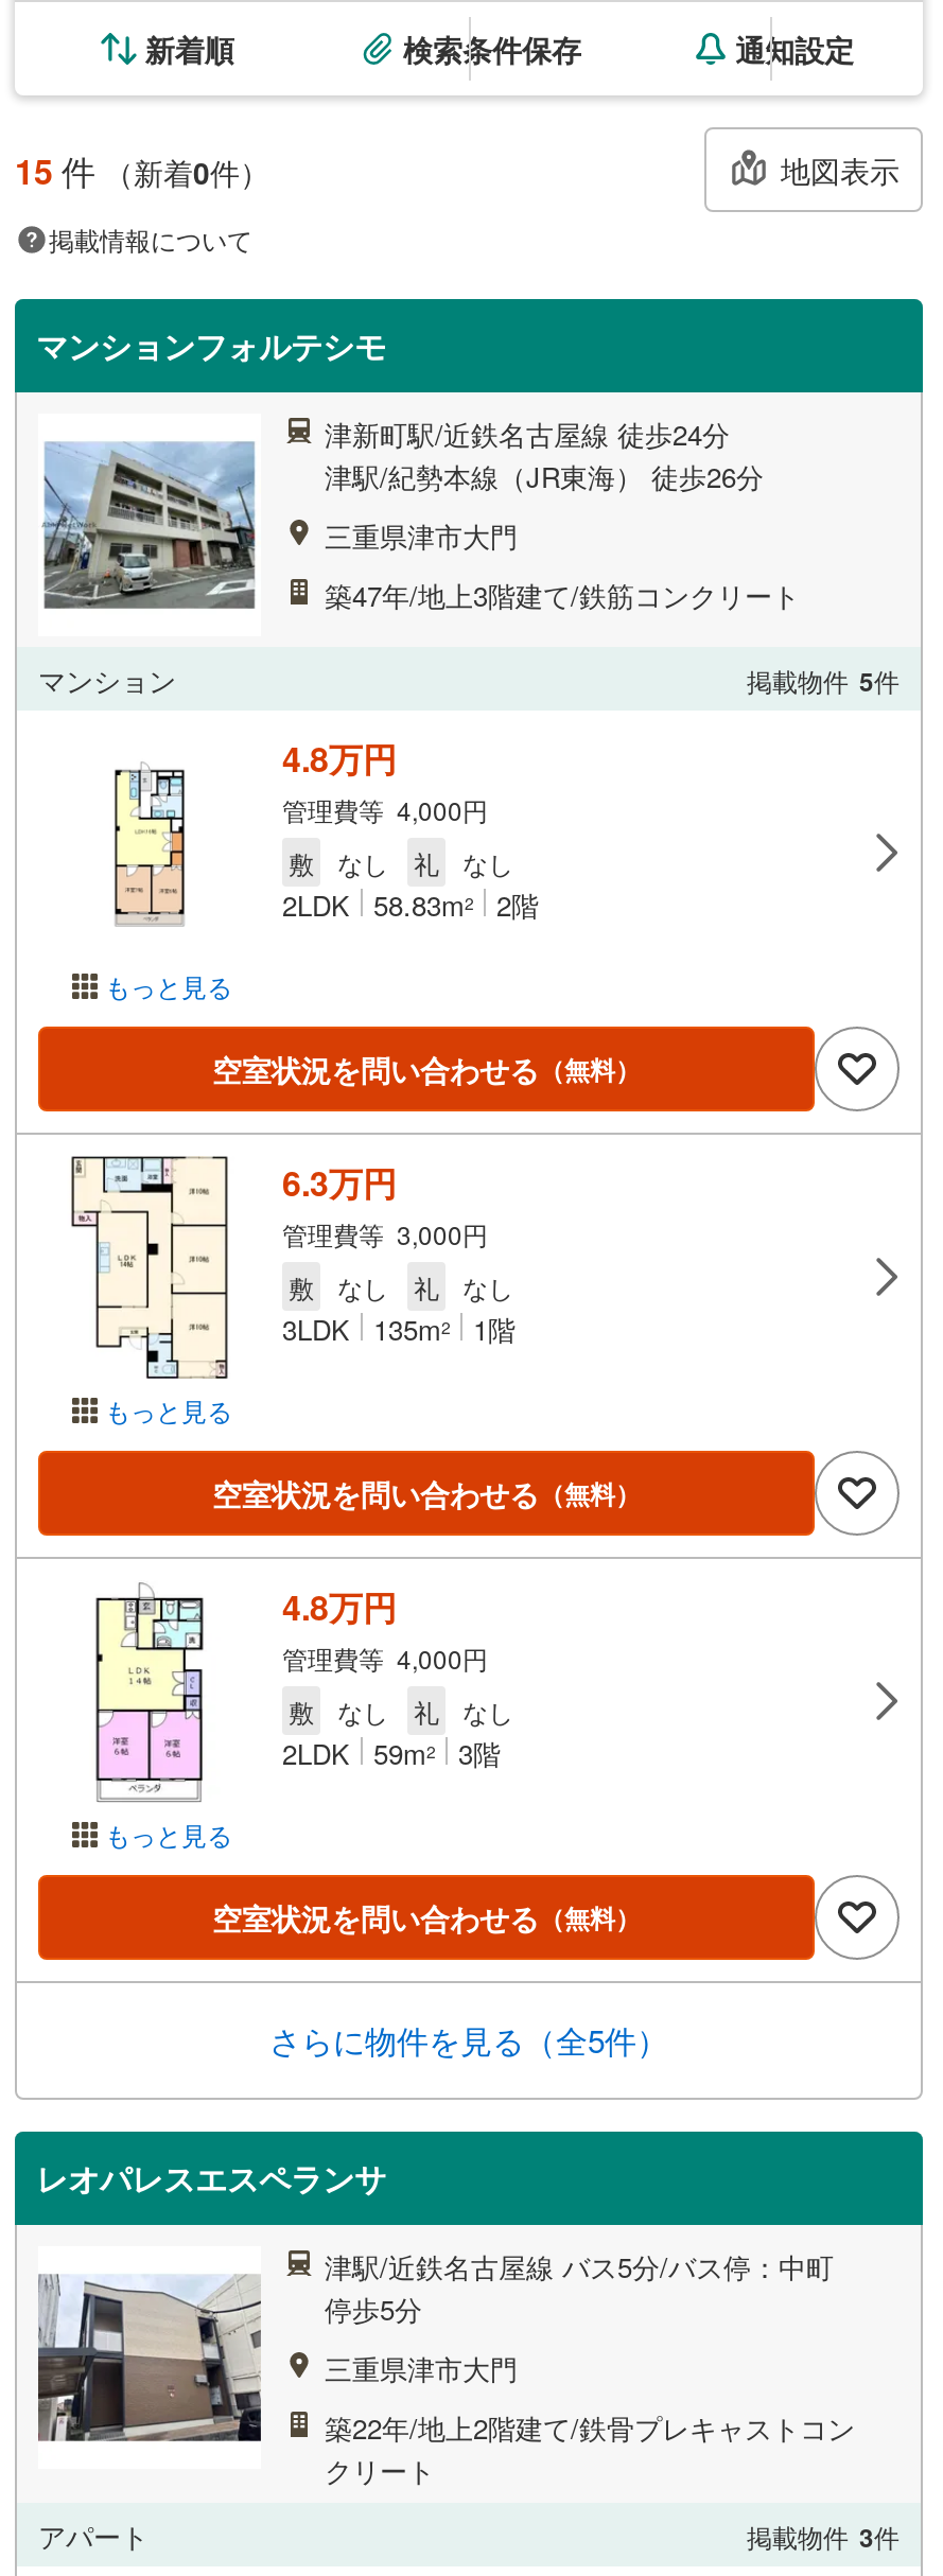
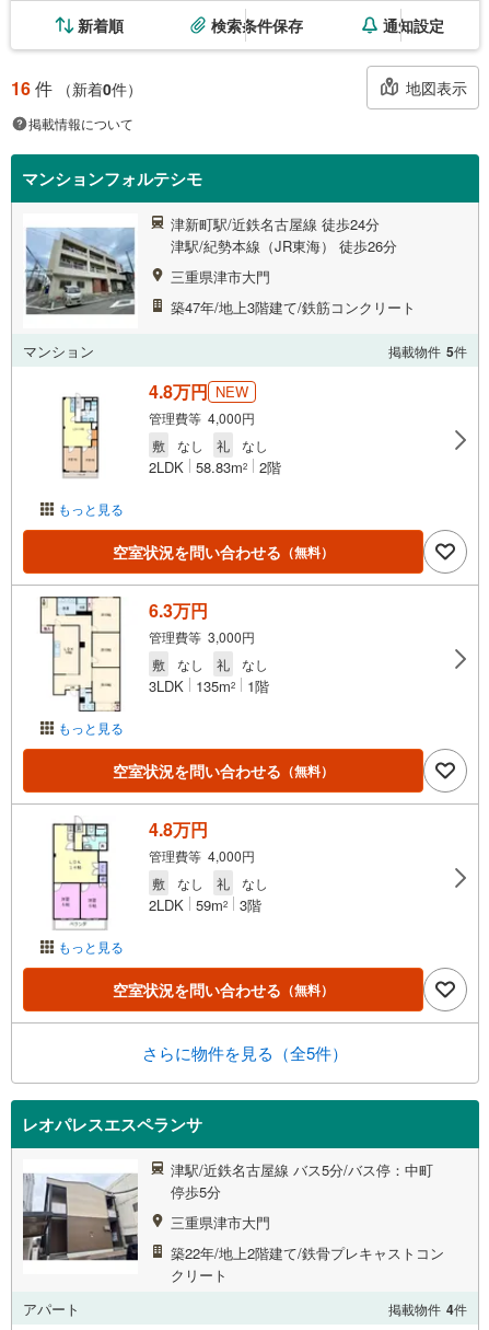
[15,145,269,194] 15件 （新着0件） -> [11,75,142,100] 16件 （新着0件）
[282,734,397,783] 4.8万円 -> [149,379,248,404] 4.8万円 NEW
[747,2518,900,2556] 掲載物件 3件 -> [388,1299,467,1319] 掲載物件 4件

